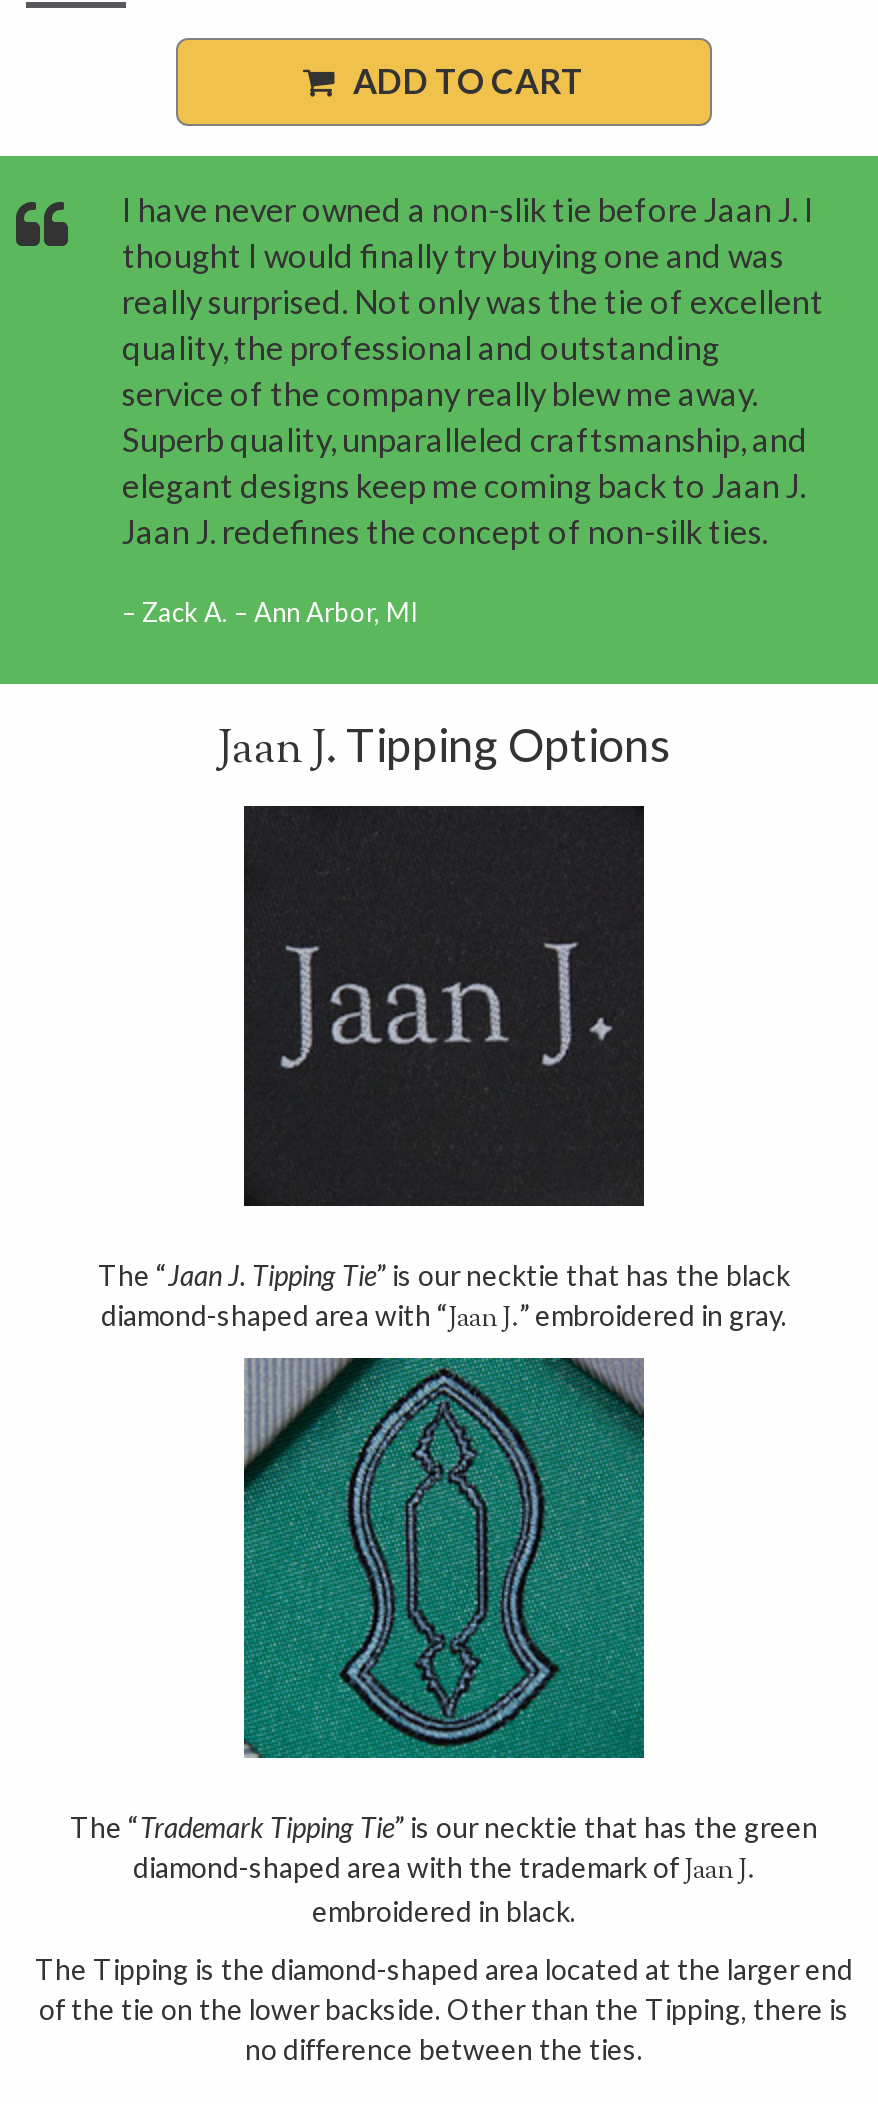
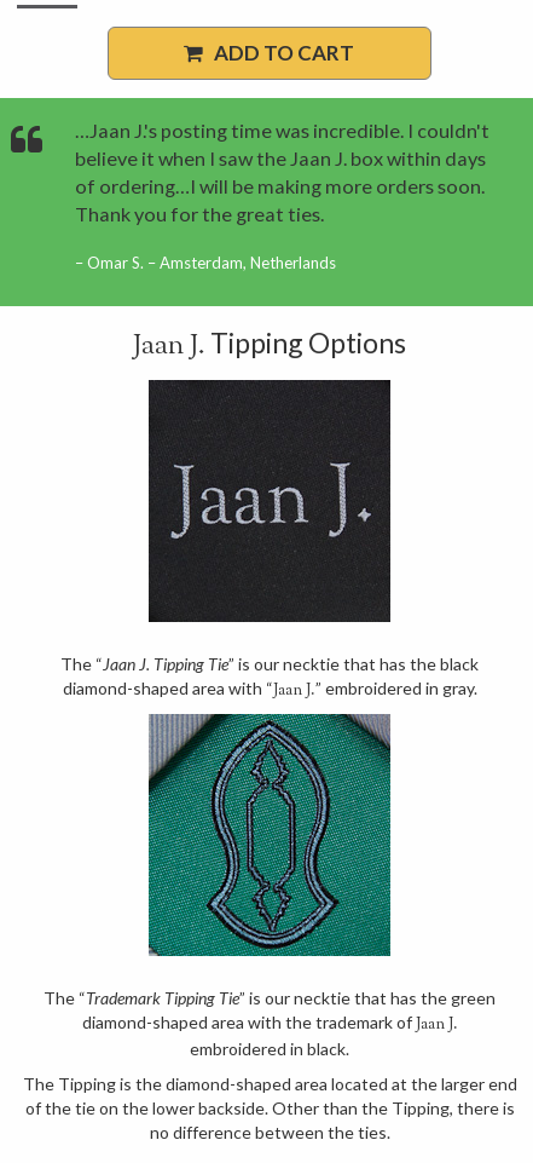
[122,190,824,550] I have never owned a non-slik tie before Jaan J. I | thought I would finally try buying one and was | really surprised. Not only was the tie of excellent | quality, the professional and outstanding | service of the company really blew me away. | Superb quality, unparalleled craftsmanship, and | elegant designs keep me coming back to Jaan J. | Jaan J. redefines the concept of non-silk ties. -> [75,119,489,225] …Jaan J.'s posting time was incredible. I couldn't | believe it when I saw the Jaan J. box within days | of ordering…I will be making more orders soon. | Thank you for the great ties.
[142,596,418,628] Zack A. – Ann Arbor, MI -> [87,253,336,272] Omar S. – Amsterdam, Netherlands

